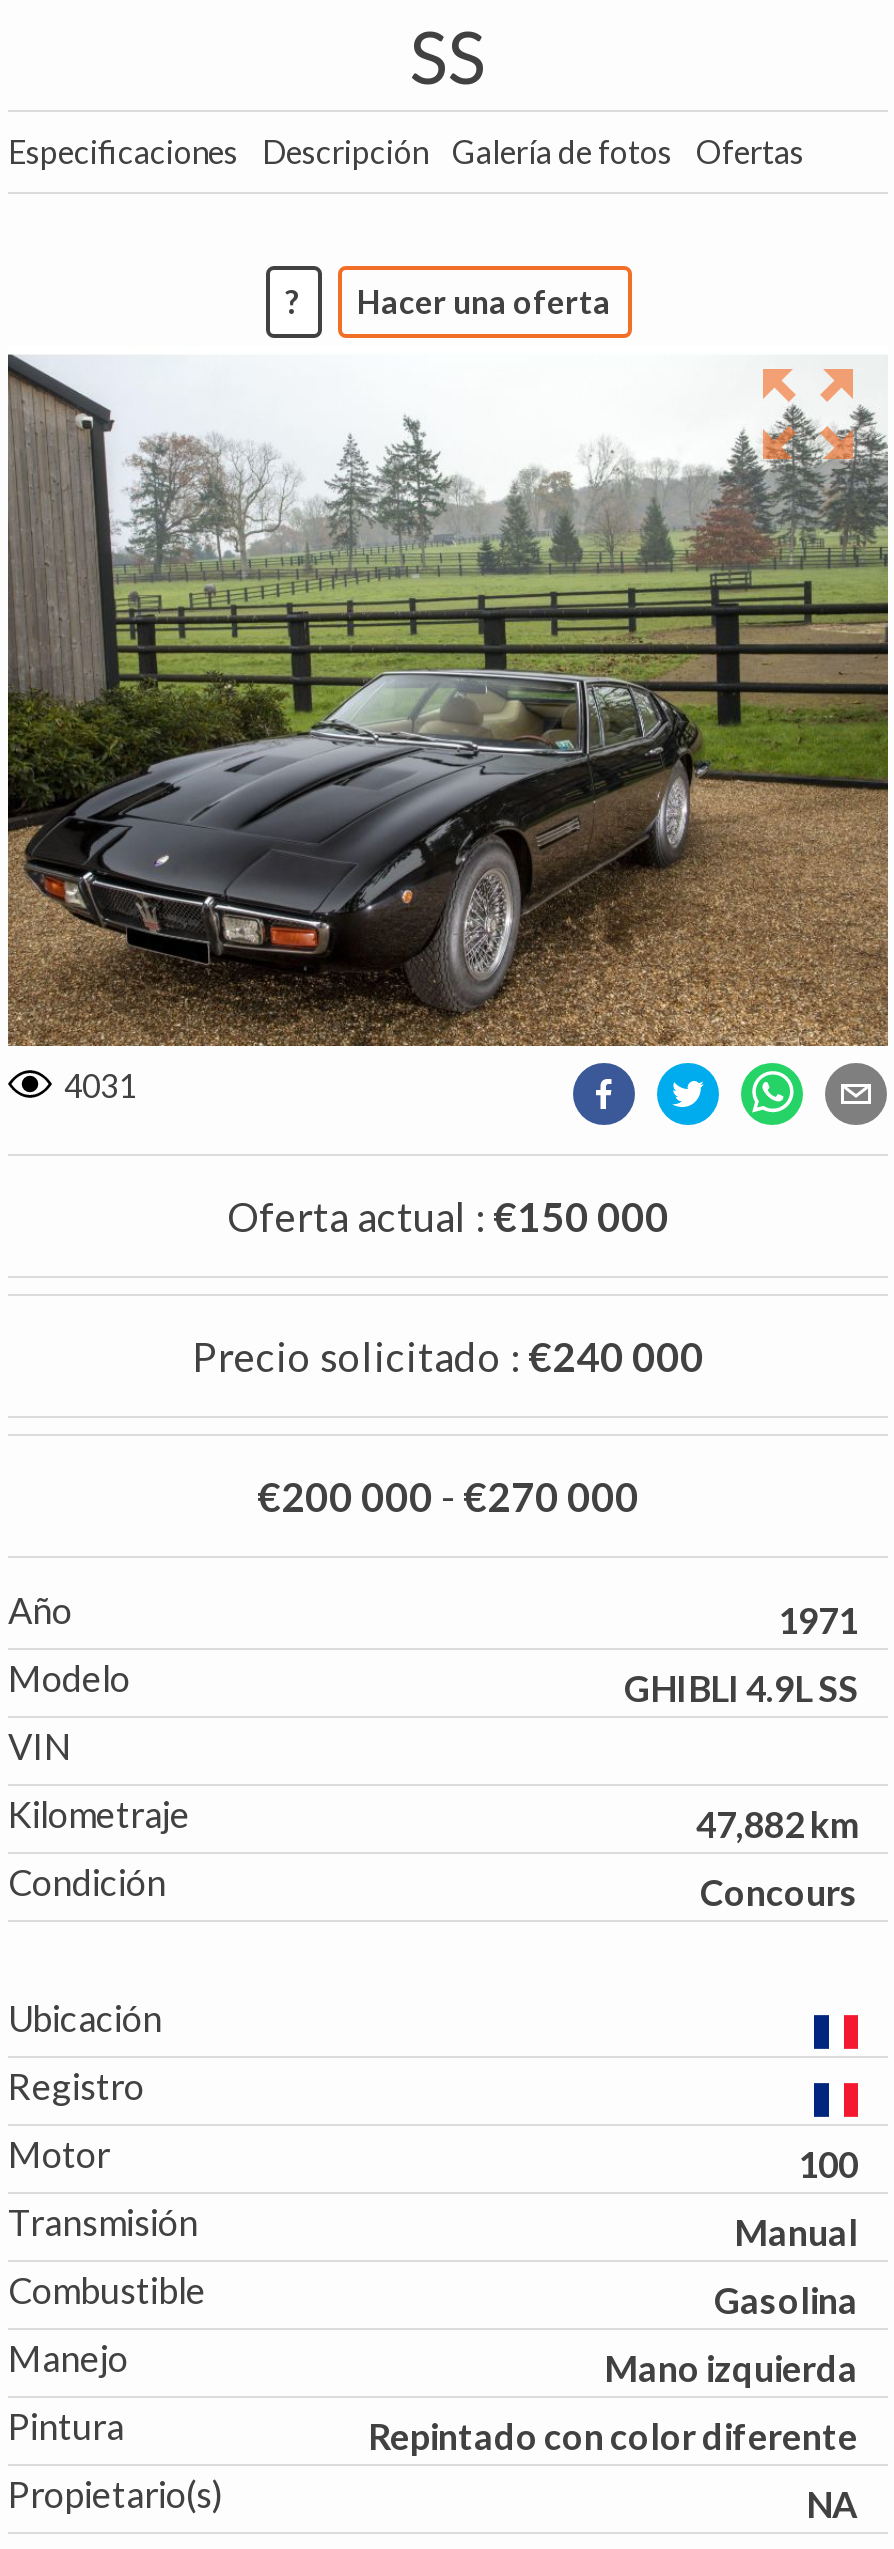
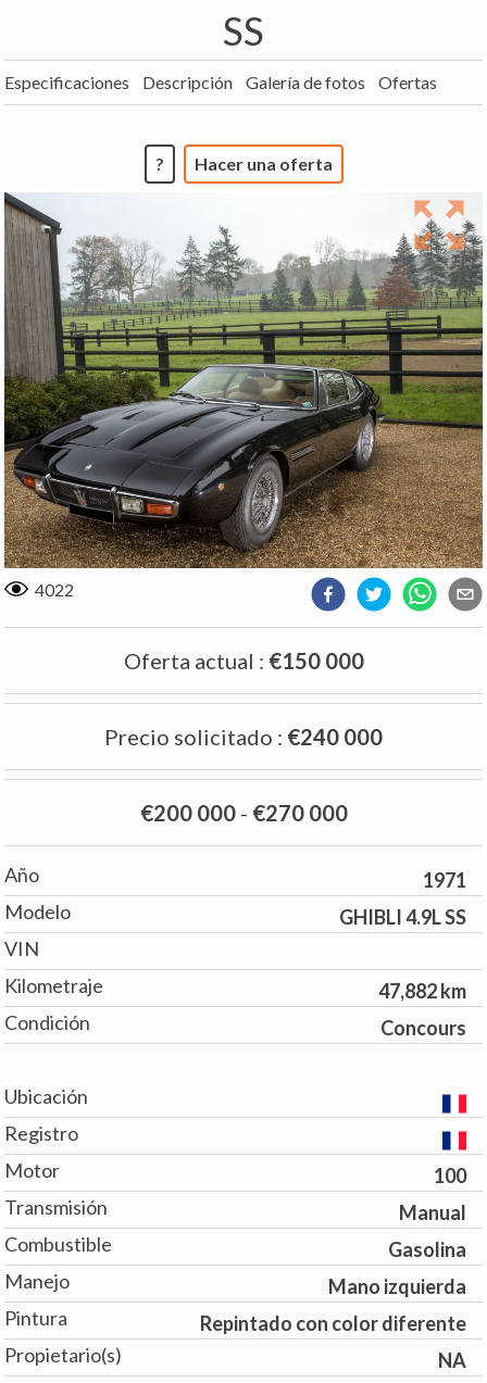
[64,1066,136,1104] 4031 -> [35,579,74,600] 4022

